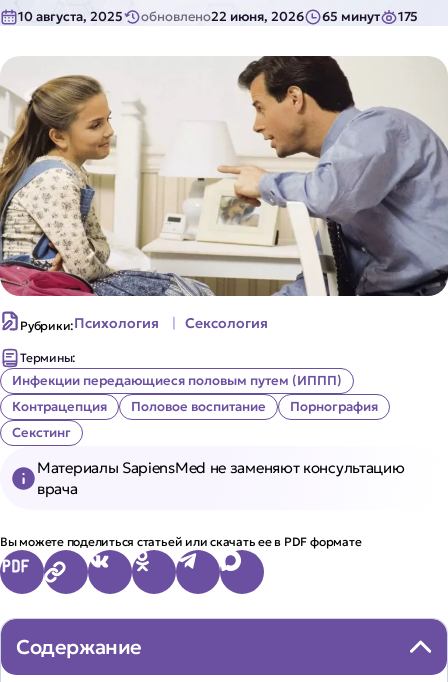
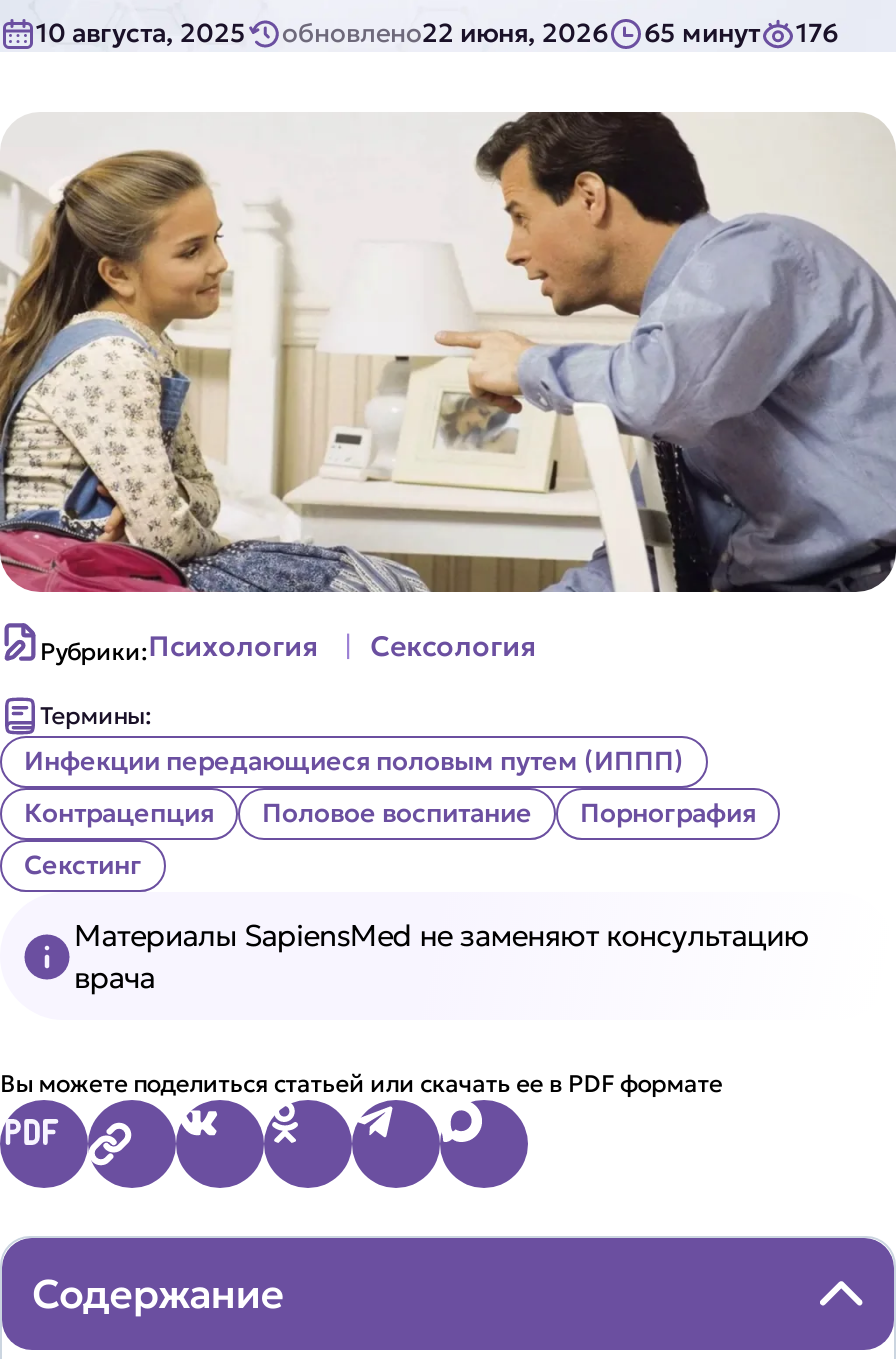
[398,8,418,25] 175 -> [796,16,838,50] 176

